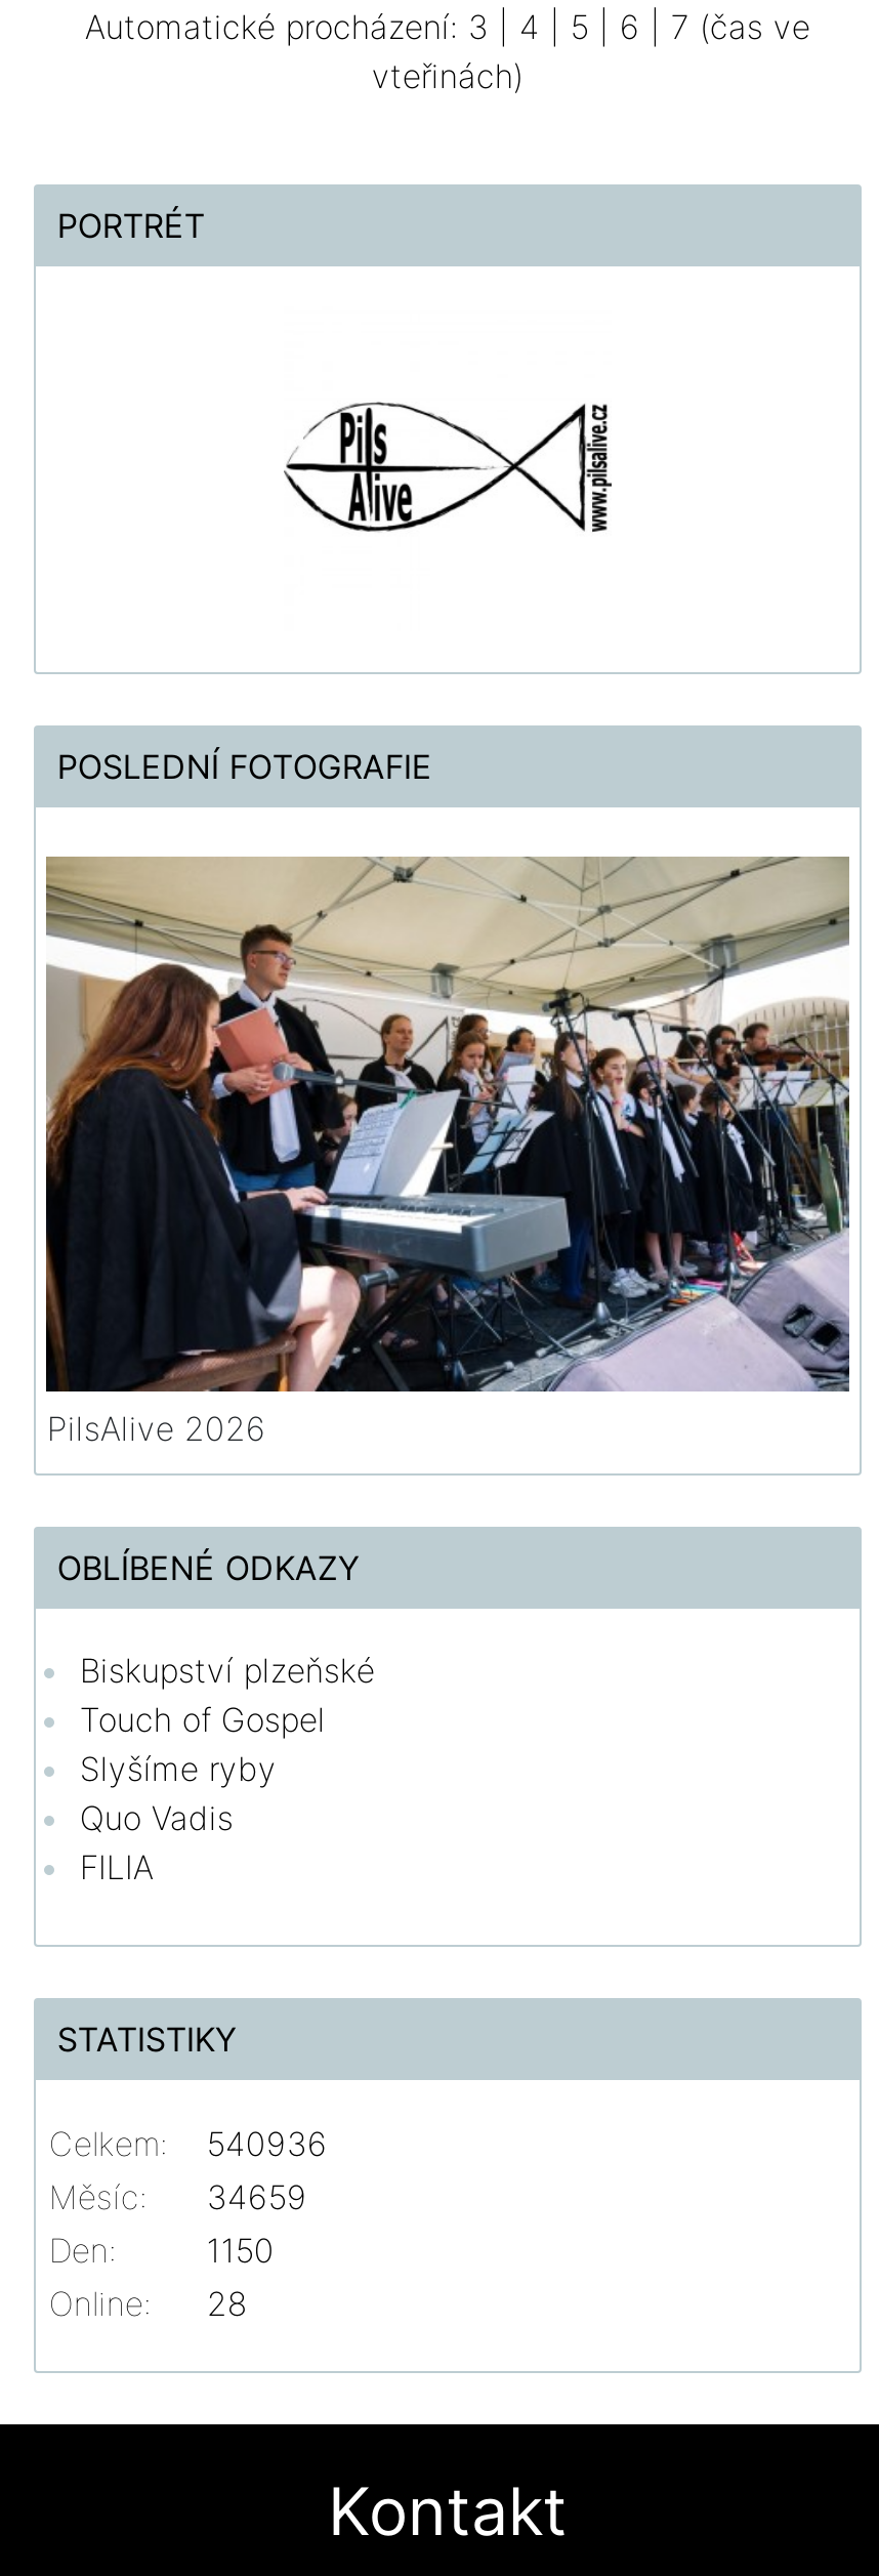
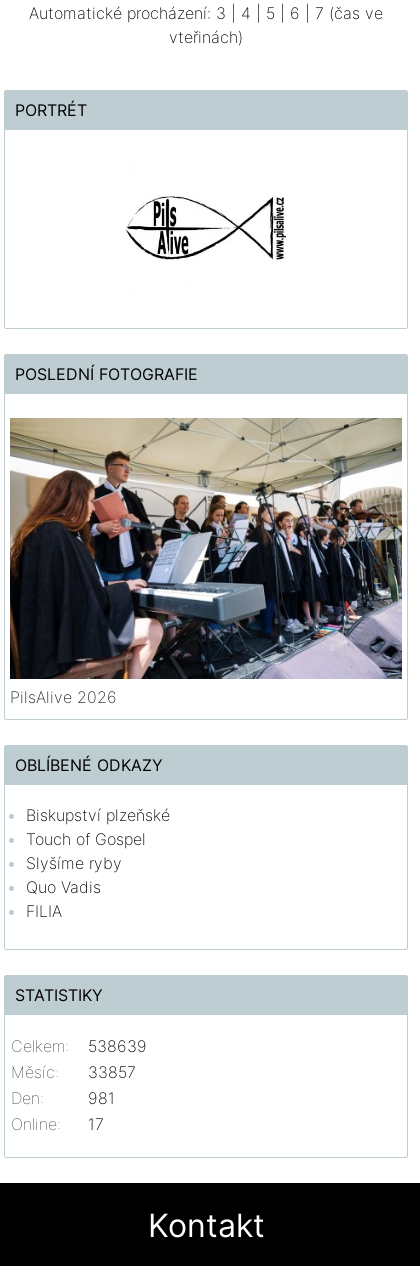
[49,2123,328,2164] Celkem: 540936 -> [11,1036,147,1056] Celkem: 538639
[49,2176,307,2217] Měsíc: 34659 -> [11,1062,136,1082] Měsíc: 33857
[207,2230,274,2271] 1150 -> [88,1088,115,1108] 981
[49,2283,248,2324] Online: 28 -> [11,1114,104,1134] Online: 17

